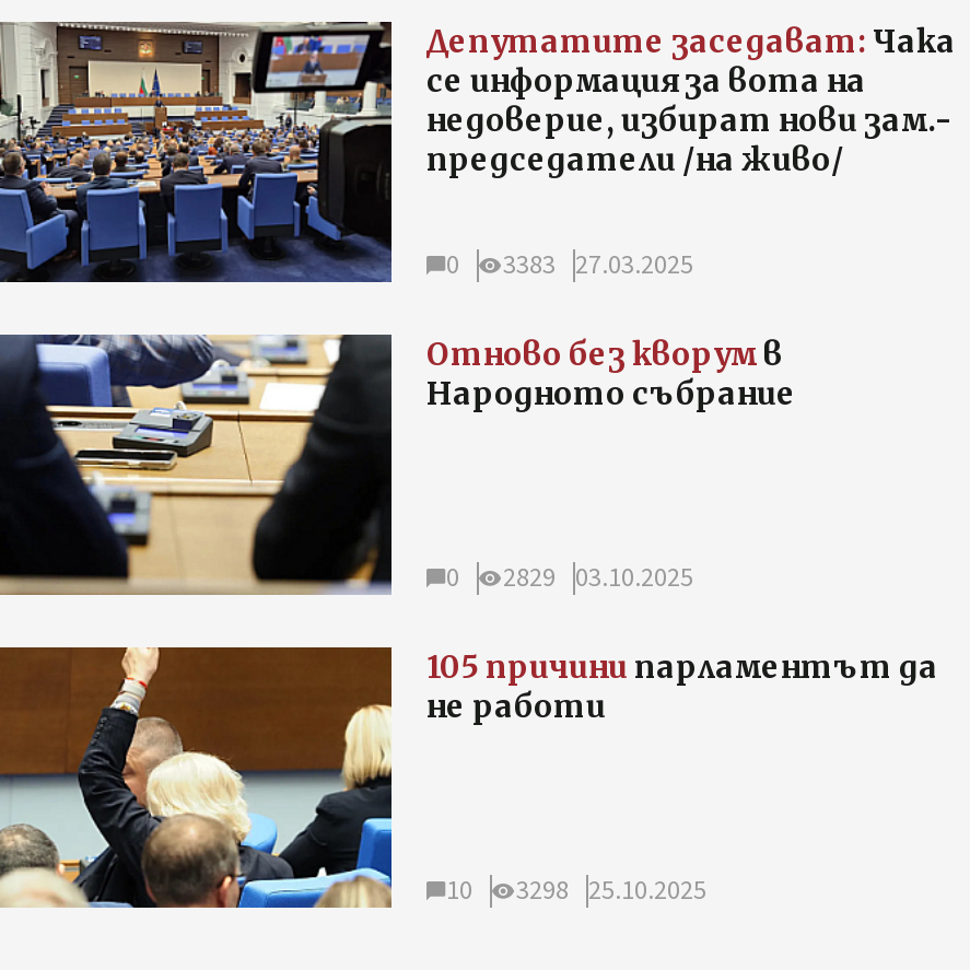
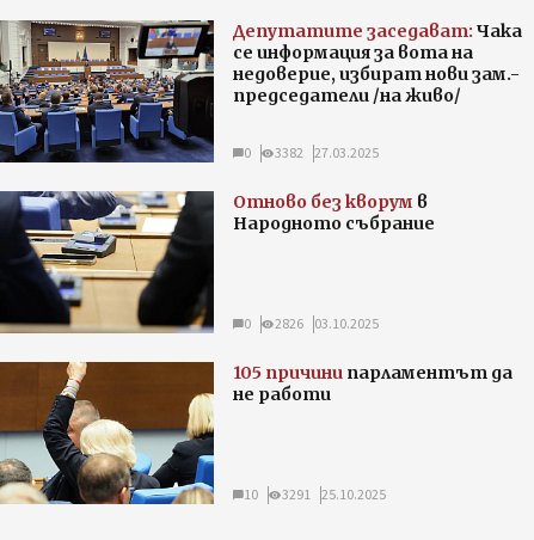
[446,248,693,285] 0 3383 27.03.2025 -> [244,144,379,164] 0 3382 27.03.2025
[446,561,693,598] 0 2829 03.10.2025 -> [244,315,379,335] 0 2826 03.10.2025
[446,873,706,911] 10 3298 25.10.2025 -> [244,485,386,506] 10 3291 25.10.2025

